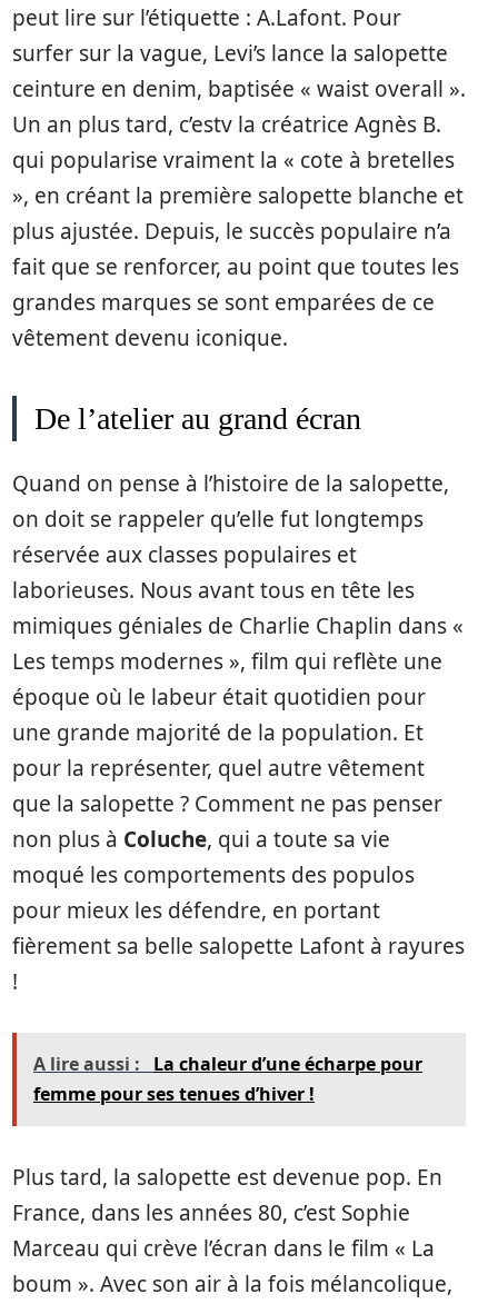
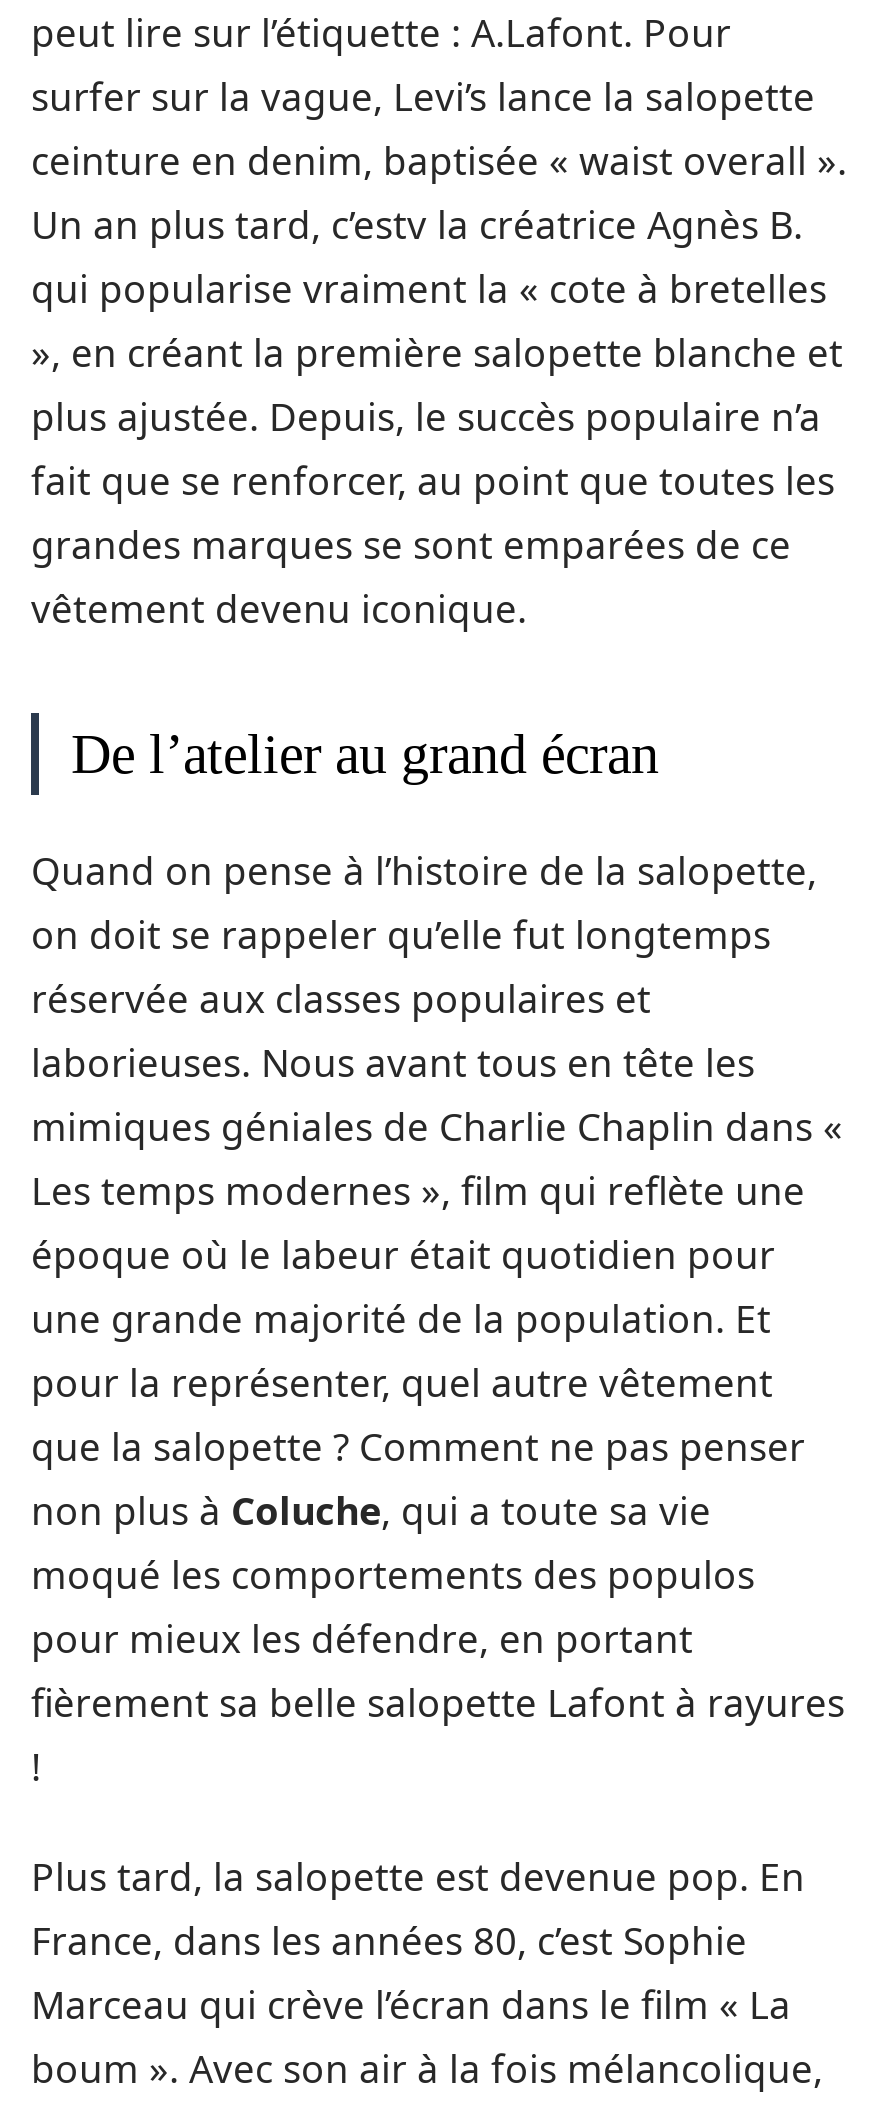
[11,1032,465,1127] [image] | A lire aussi : La chaleur d’une écharpe pour | femme pour ses tenues d’hiver ! -> none

